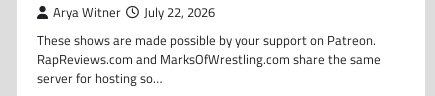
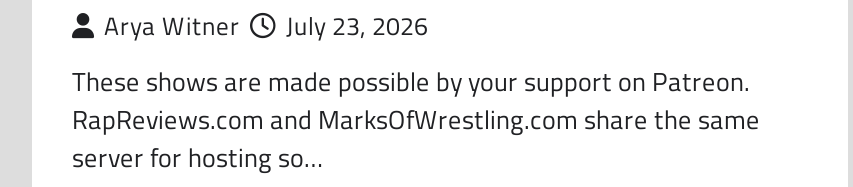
[53,3,215,22] Arya Witner July 22, 2026 -> [104,7,428,45] Arya Witner July 23, 2026

